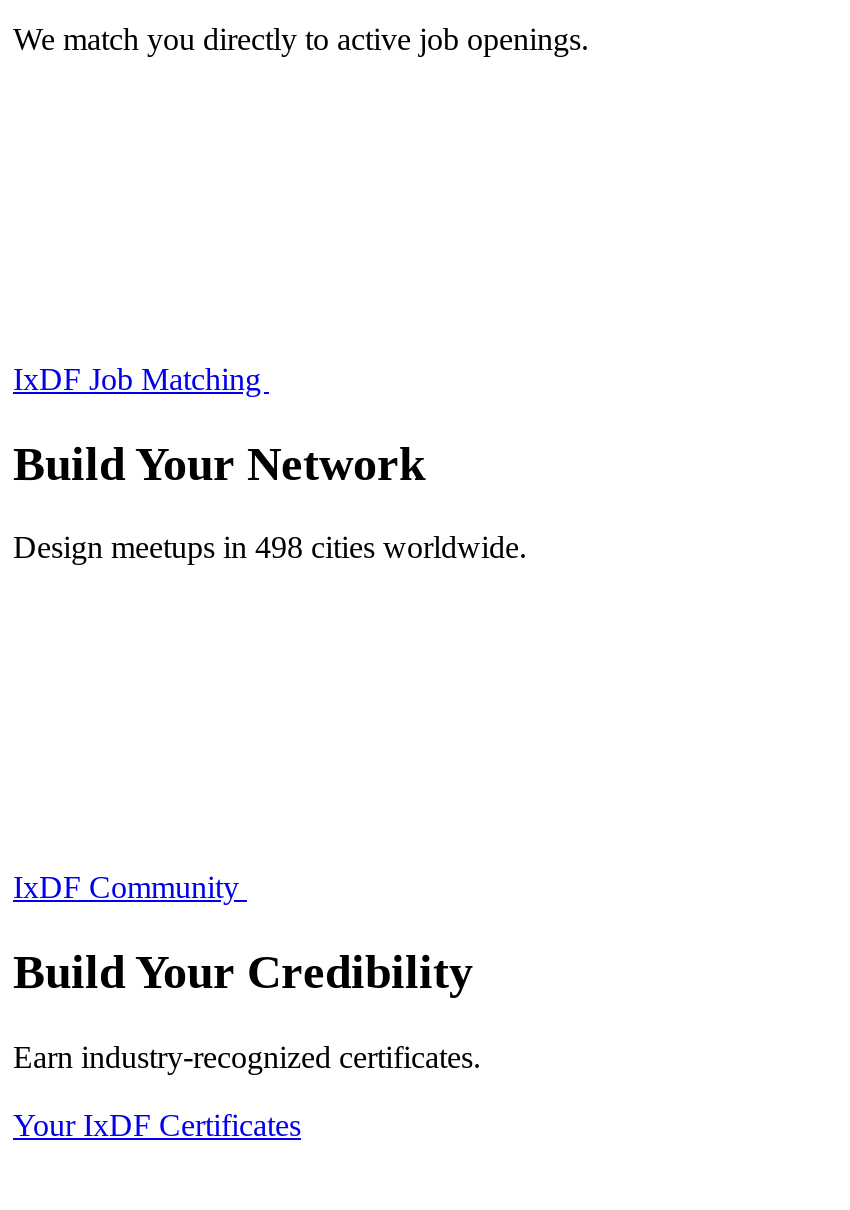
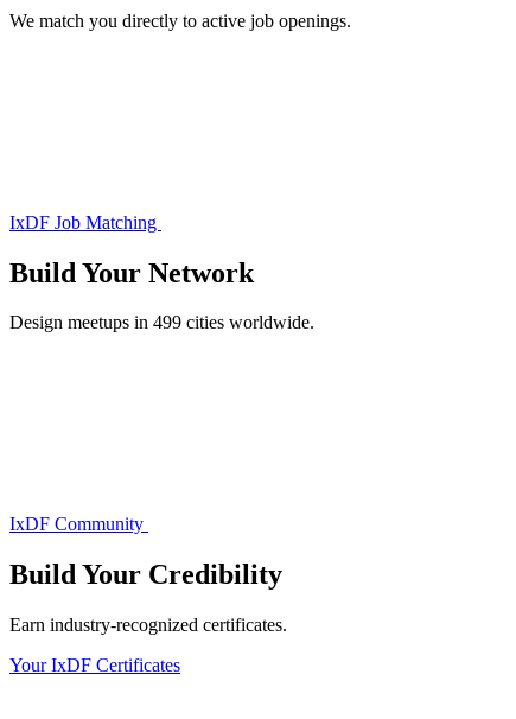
[13,531,527,565] Design meetups in 498 cities worldwide. -> [9,313,314,333] Design meetups in 499 cities worldwide.

